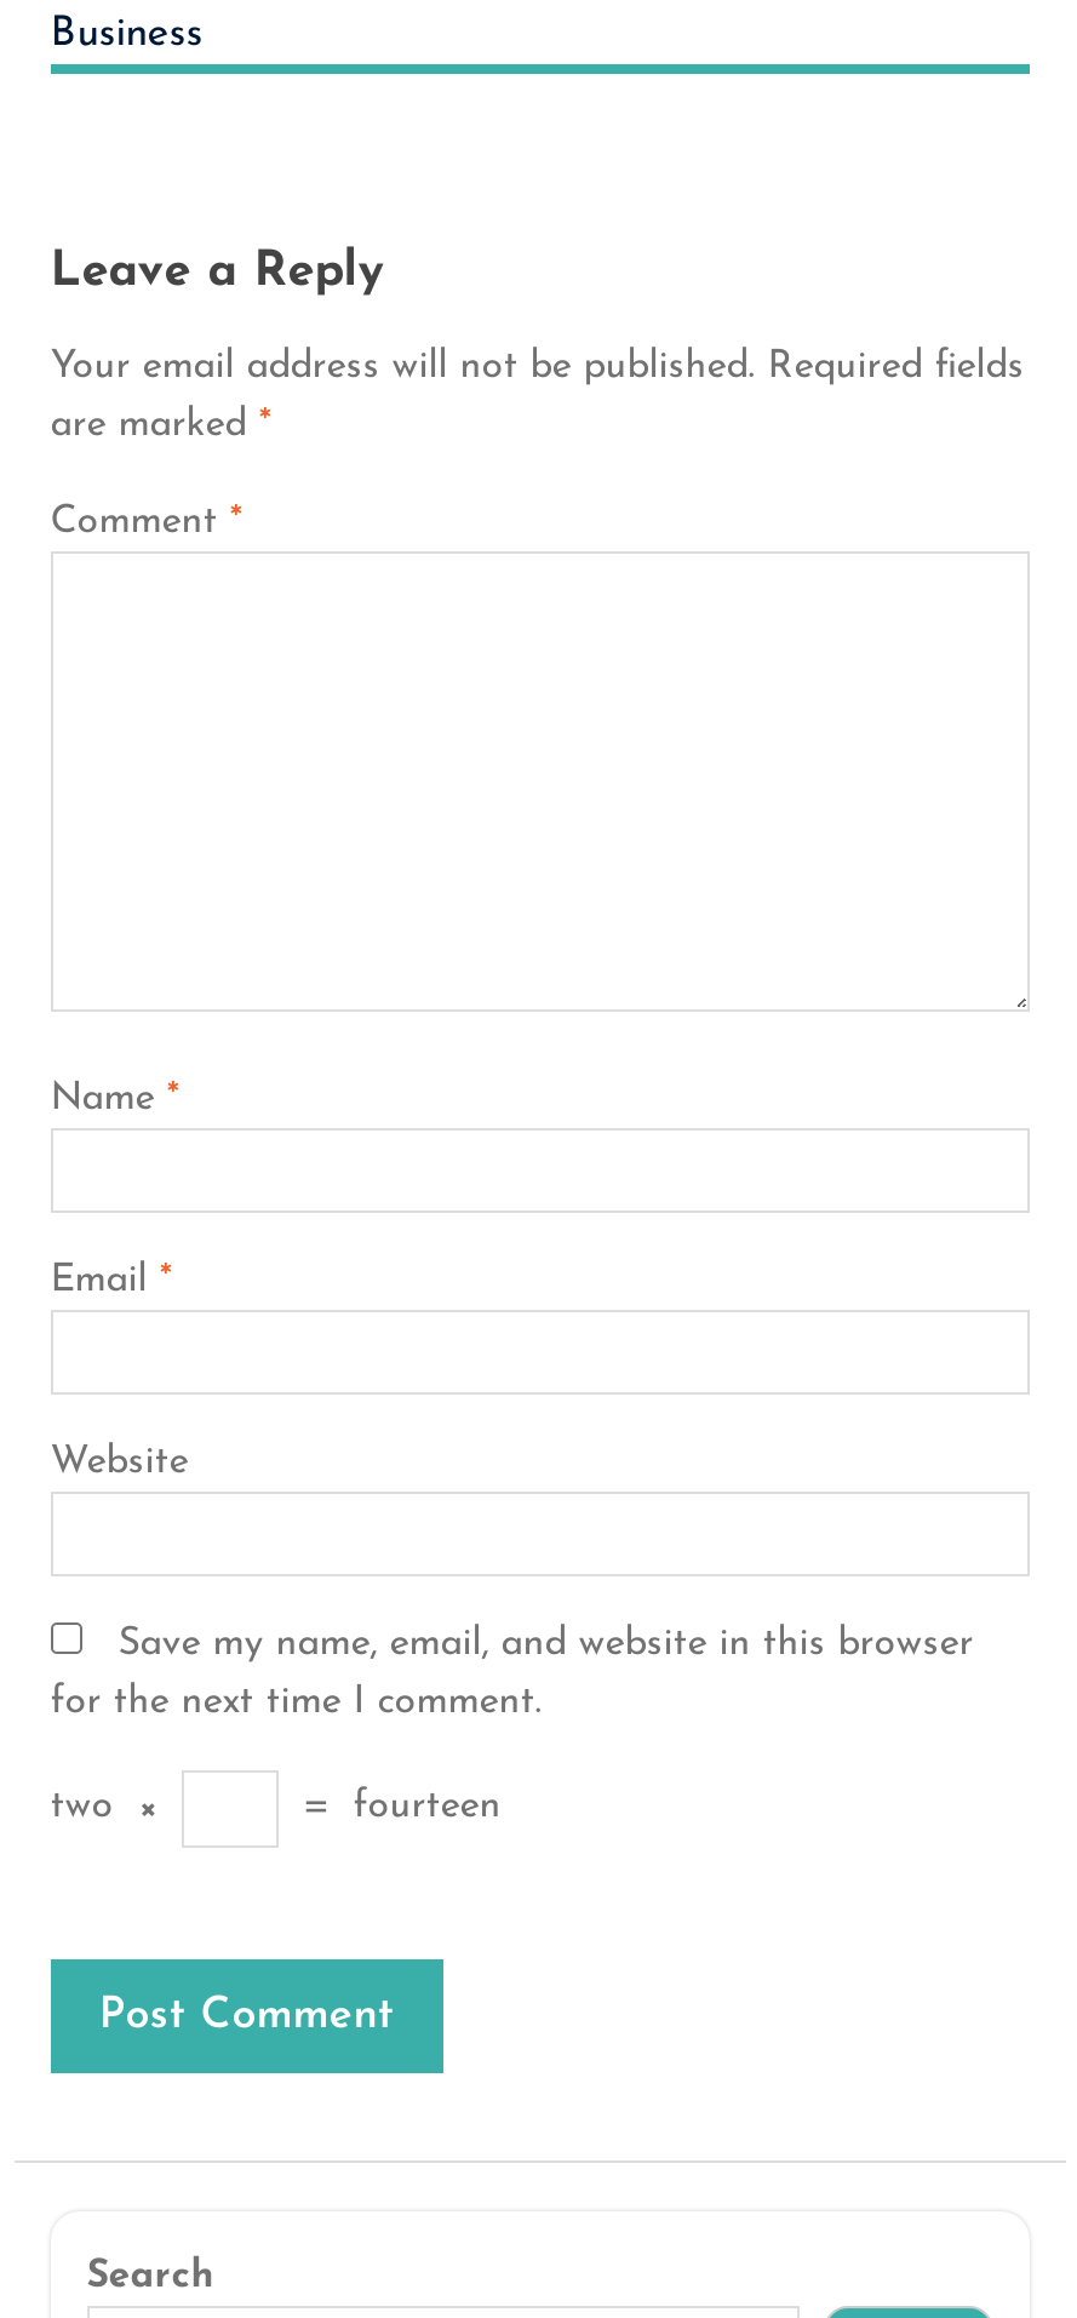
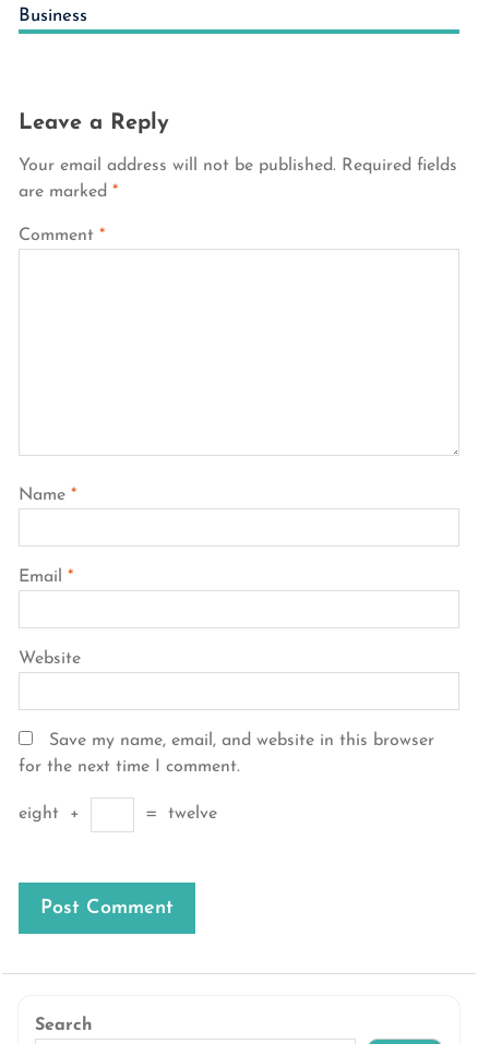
[50,1787,501,1826] two × | = fourteen -> [18,805,217,823] eight + | = twelve

